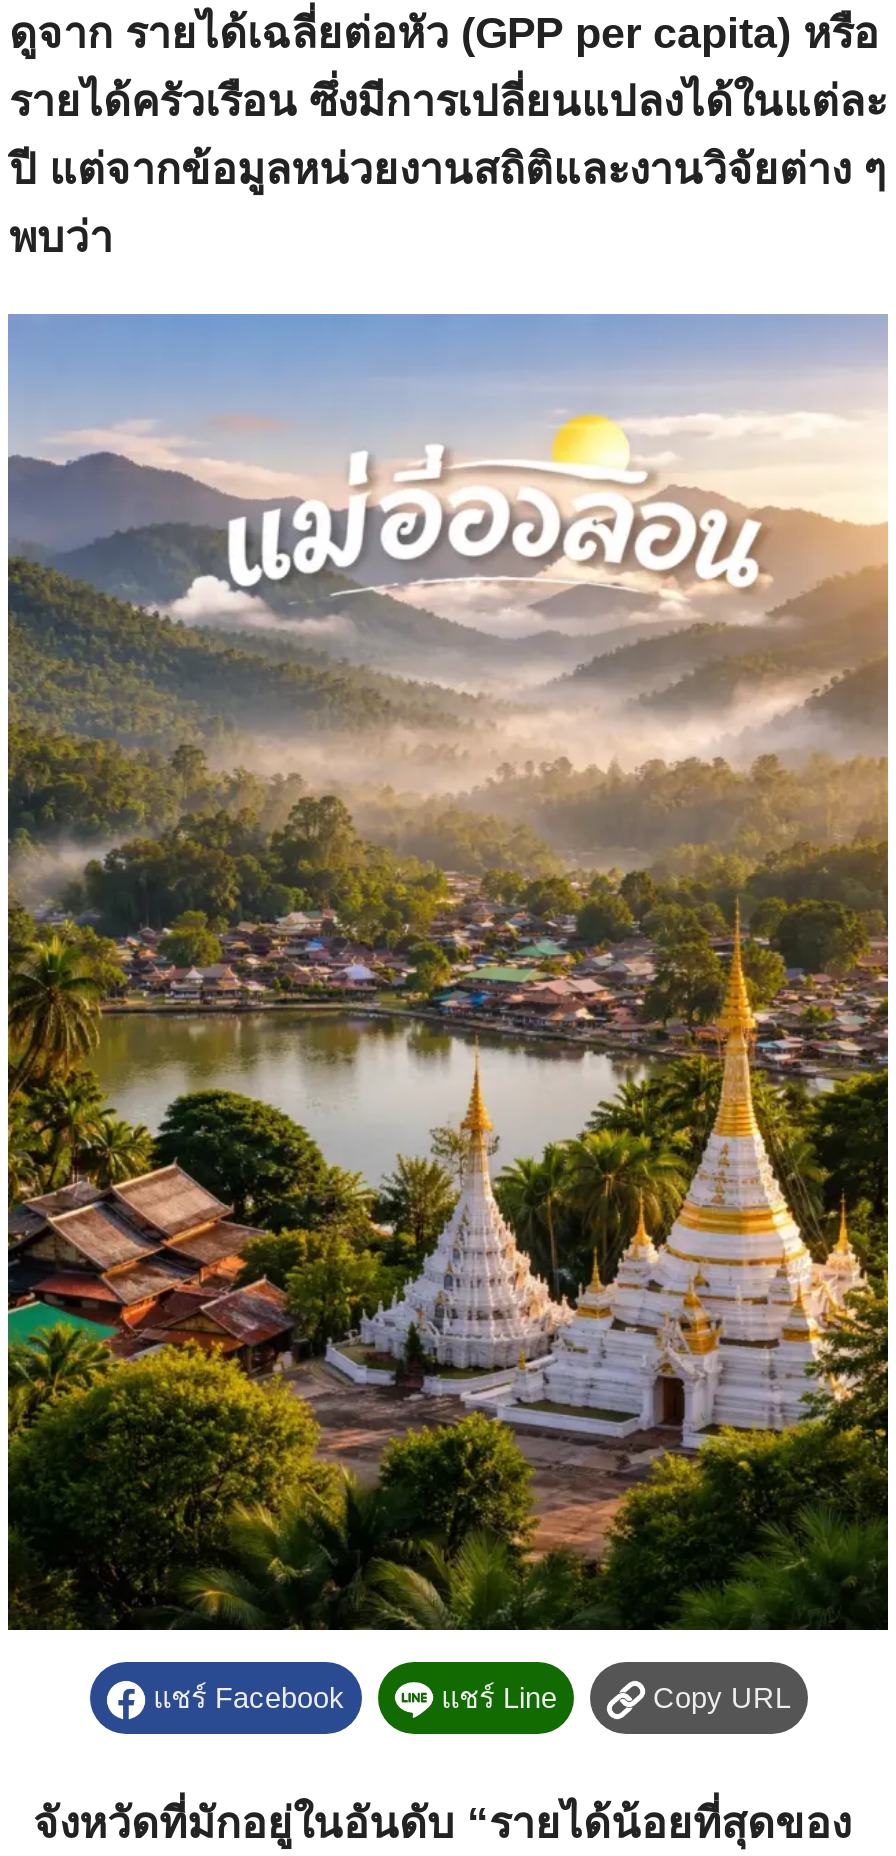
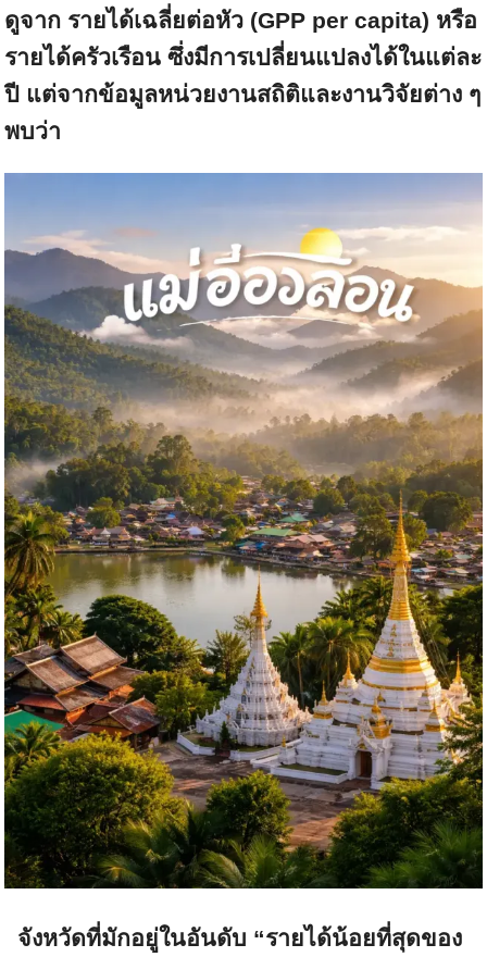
[145,1682,791,1714] แชร์ Facebook | แชร์ Line | Copy URL -> none

